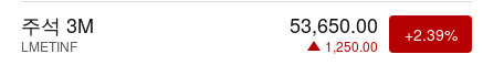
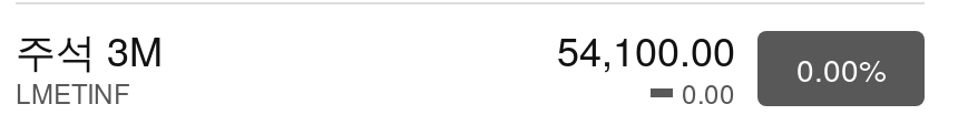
[290,10,378,39] 53,650.00 -> [557,20,735,77] 54,100.00
[404,23,457,45] +2.39% -> [796,46,886,91] 0.00%
[325,36,378,55] 1,250.00 -> [682,73,735,111] 0.00

